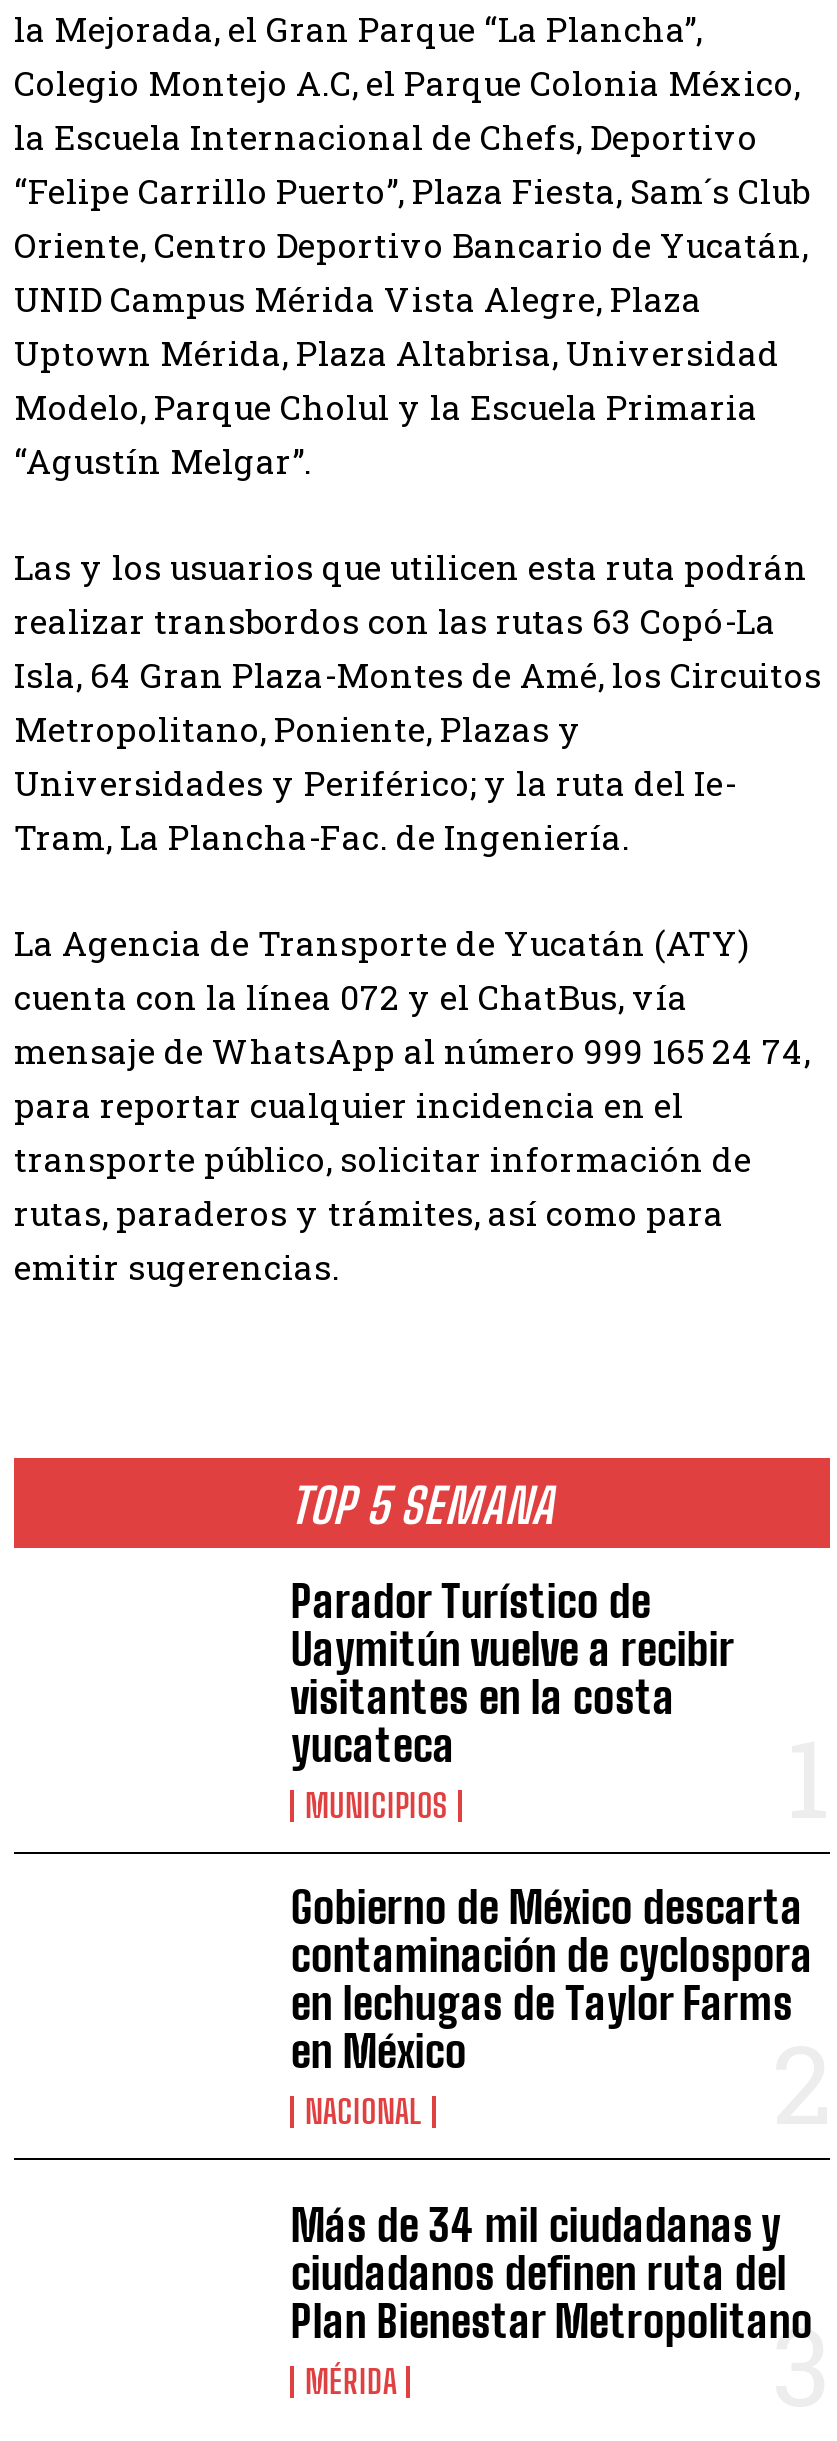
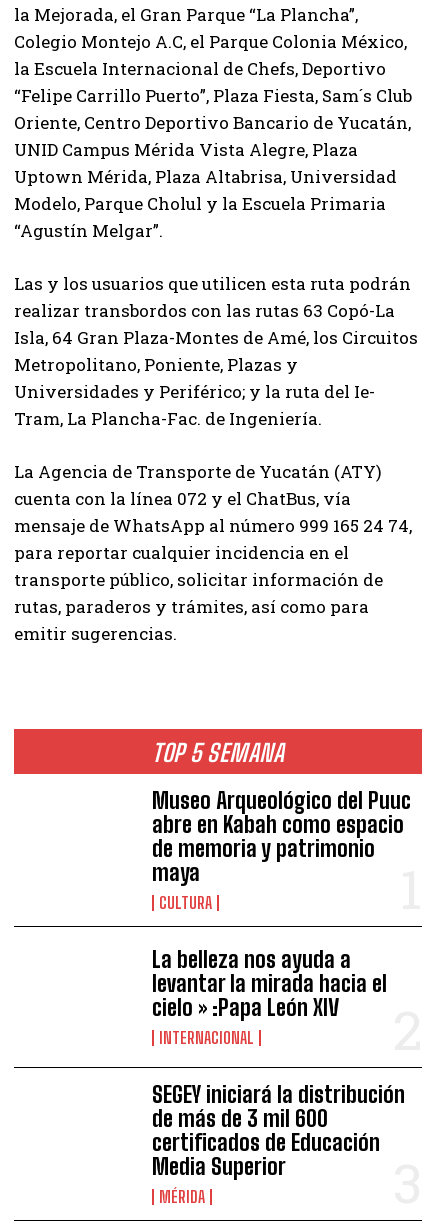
[291,1575,735,1825] Parador Turístico de | Uaymitún vuelve a recibir | visitantes en la costa | yucateca | MUNICIPIOS -> [152,787,411,912] Museo Arqueológico del Puuc | abre en Kabah como espacio | de memoria y patrimonio | maya | CULTURA
[291,1881,813,2131] Gobierno de México descarta | contaminación de cyclospora | en lechugas de Taylor Farms | en México | NACIONAL -> [152,946,387,1047] La belleza nos ayuda a | levantar la mirada hacia el | cielo » :Papa León XIV | INTERNACIONAL
[291,2199,813,2349] Más de 34 mil ciudadanas y | ciudadanos definen ruta del | Plan Bienestar Metropolitano -> [152,1081,405,1180] SEGEY iniciará la distribución | de más de 3 mil 600 | certificados de Educación | Media Superior

